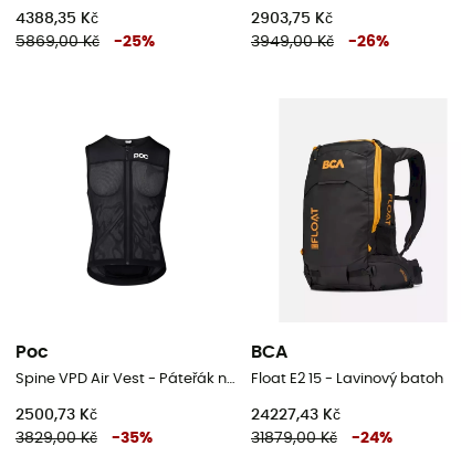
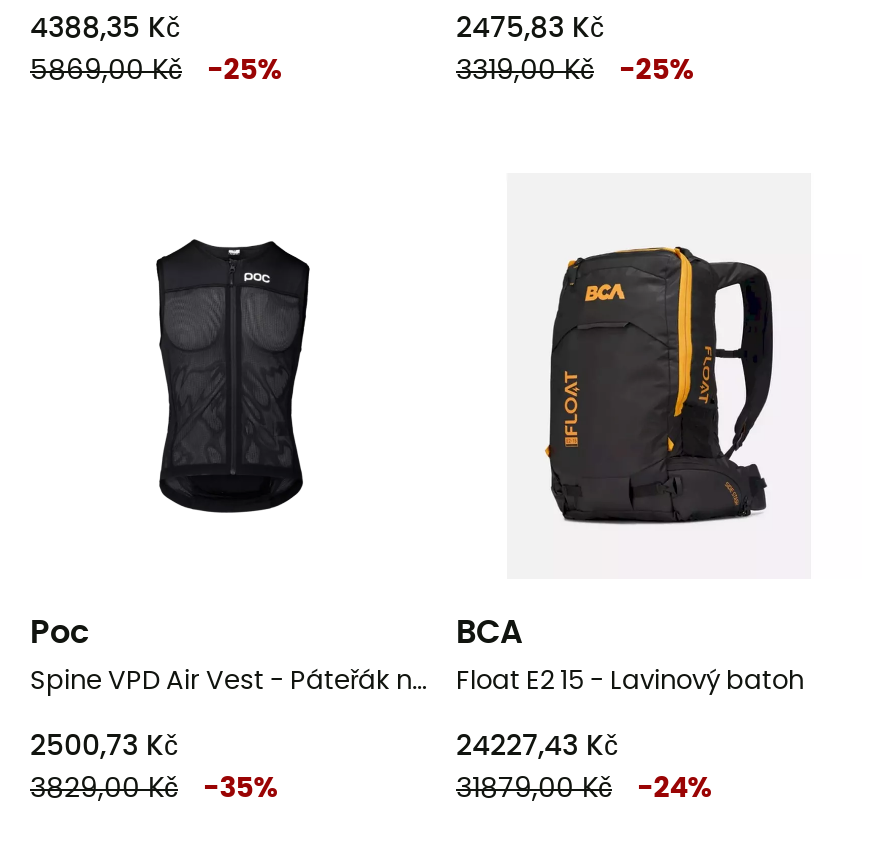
[251,10,333,26] 2903,75 Kč -> [456,14,604,42] 2475,83 Kč
[251,34,389,49] 3949,00 Kč | -26% -> [456,56,694,84] 3319,00 Kč | -25%

